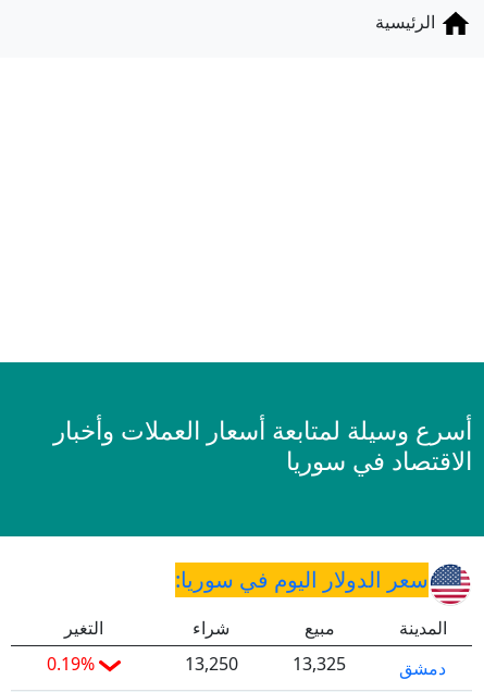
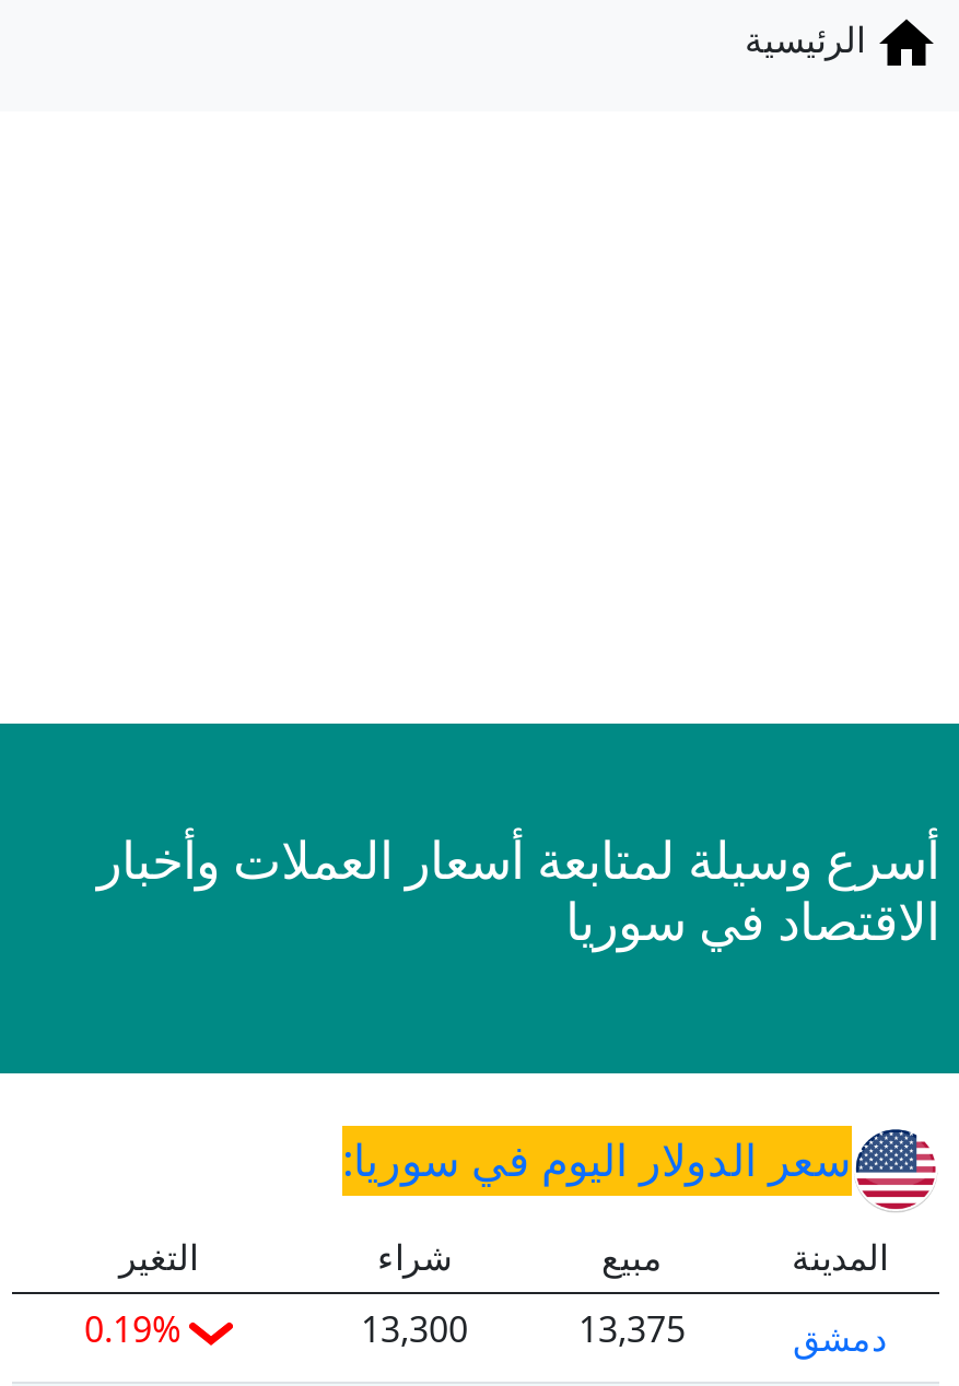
[184,652,238,676] 13,250 -> [361,1305,468,1353] 13,300
[293,652,346,676] 13,325 -> [578,1305,686,1353] 13,375

